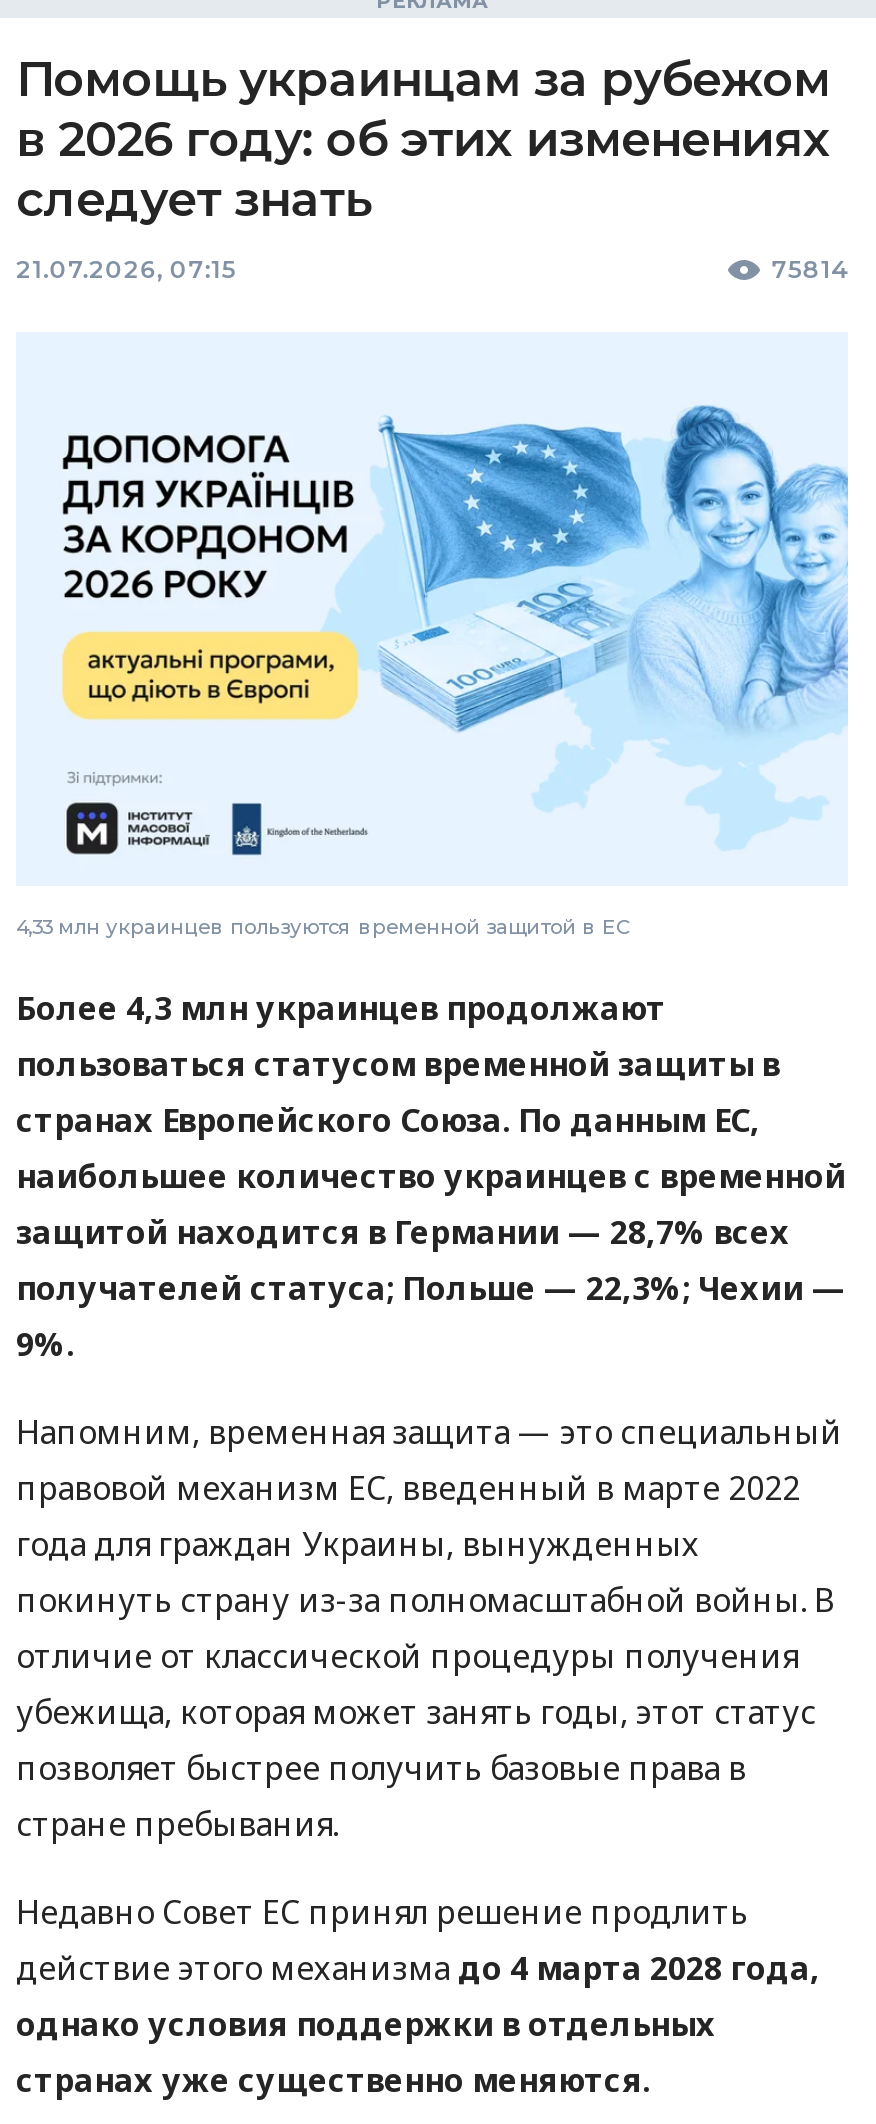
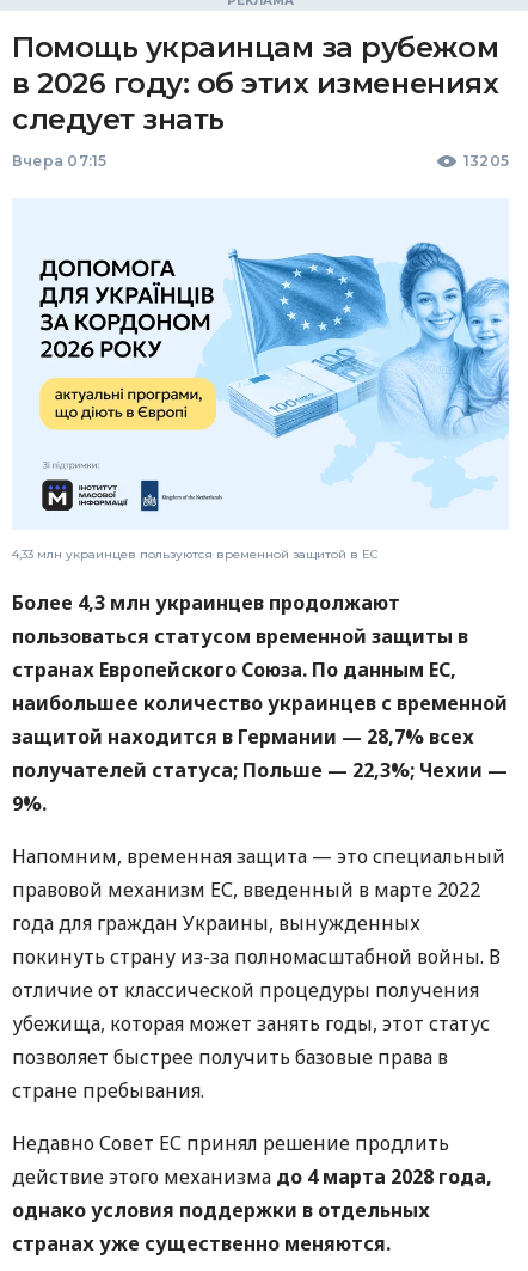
[16,254,848,284] 21.07.2026, 07:15 | 75814 -> [12,152,509,170] Вчера 07:15 | 13205

